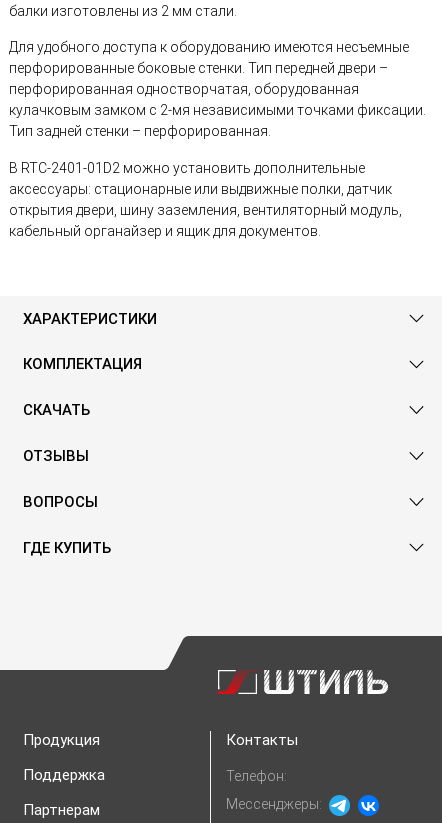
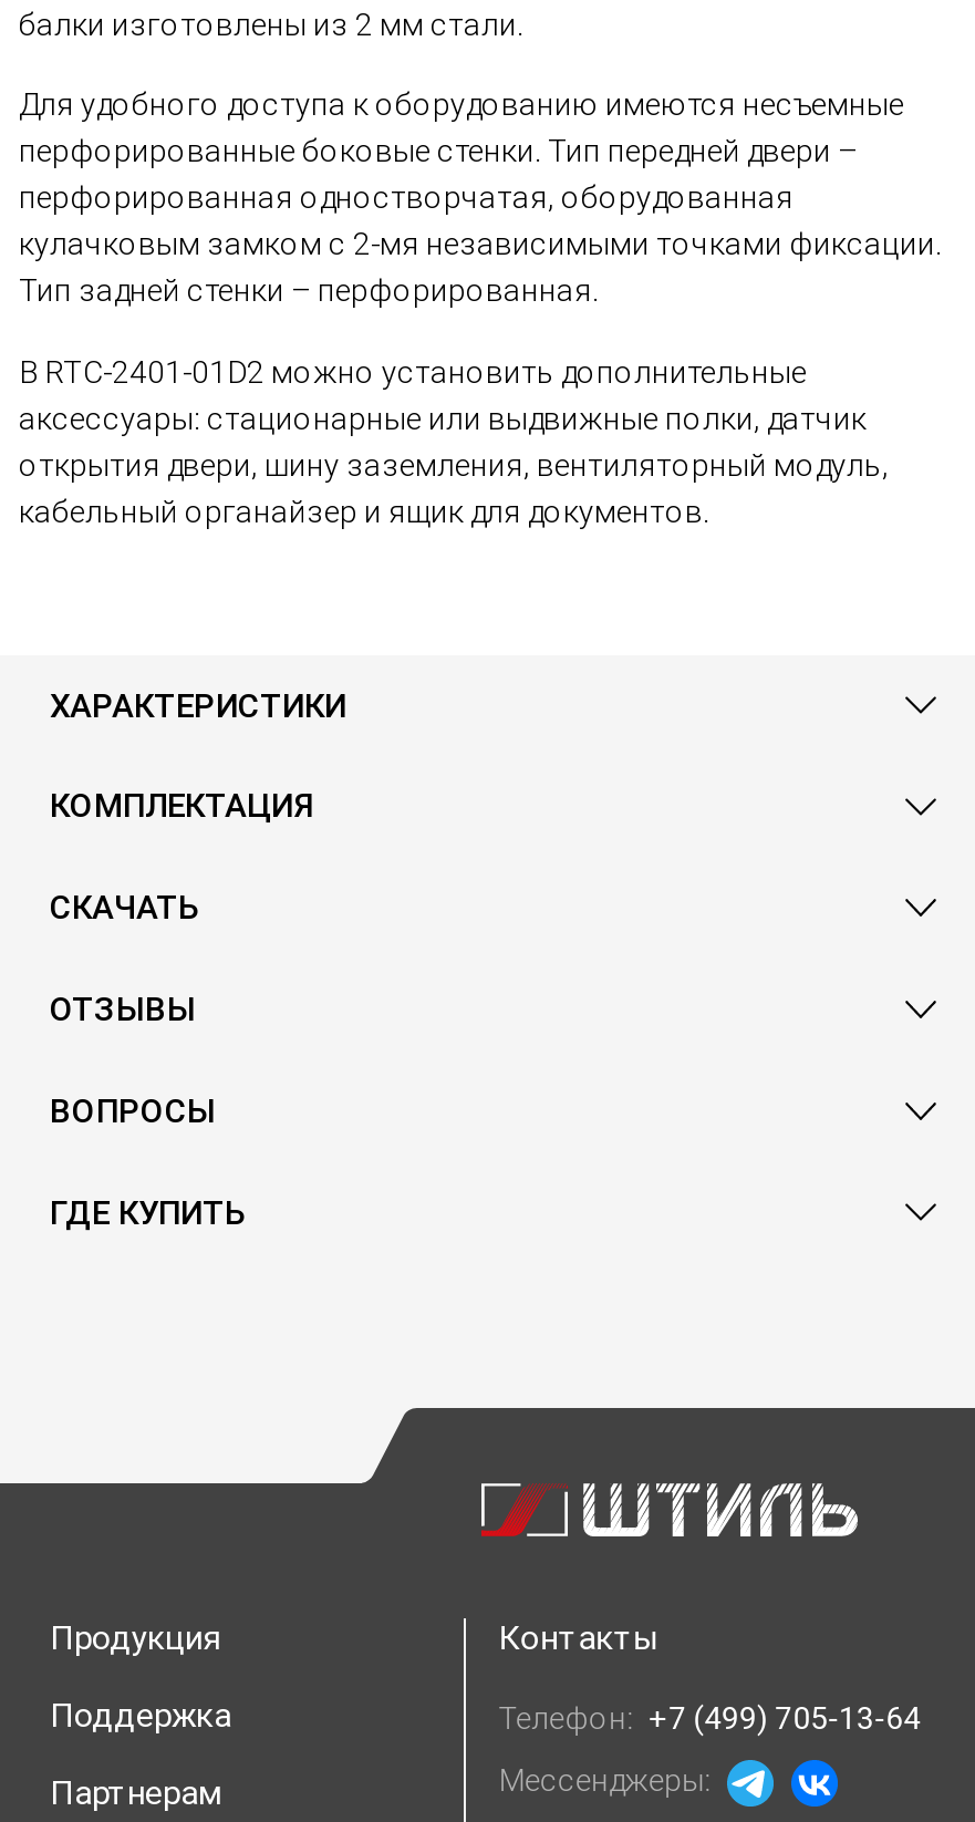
[226,768,287,784] Телефон: -> [498,1701,921,1736] Телефон: +7 (499) 705-13-64

